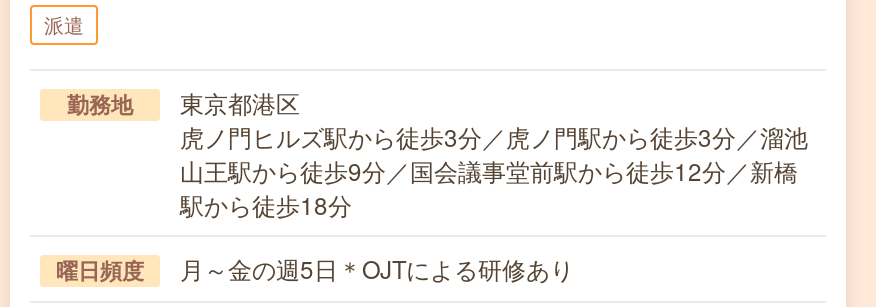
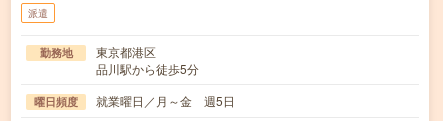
[180,119,808,221] 虎ノ門ヒルズ駅から徒歩3分／虎ノ門駅から徒歩3分／溜池 | 山王駅から徒歩9分／国会議事堂前駅から徒歩12分／新橋 | 駅から徒歩18分 -> [96,60,199,77] 品川駅から徒歩5分
[180,251,574,285] 月～金の週5日＊OJTによる研修あり -> [96,92,235,109] 就業曜日／月～金 週5日

